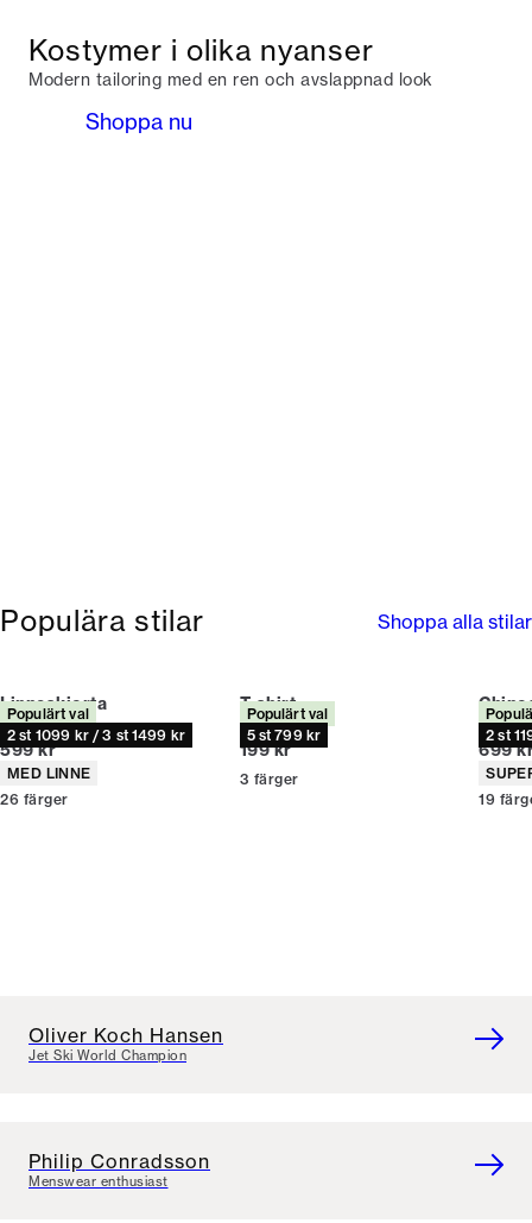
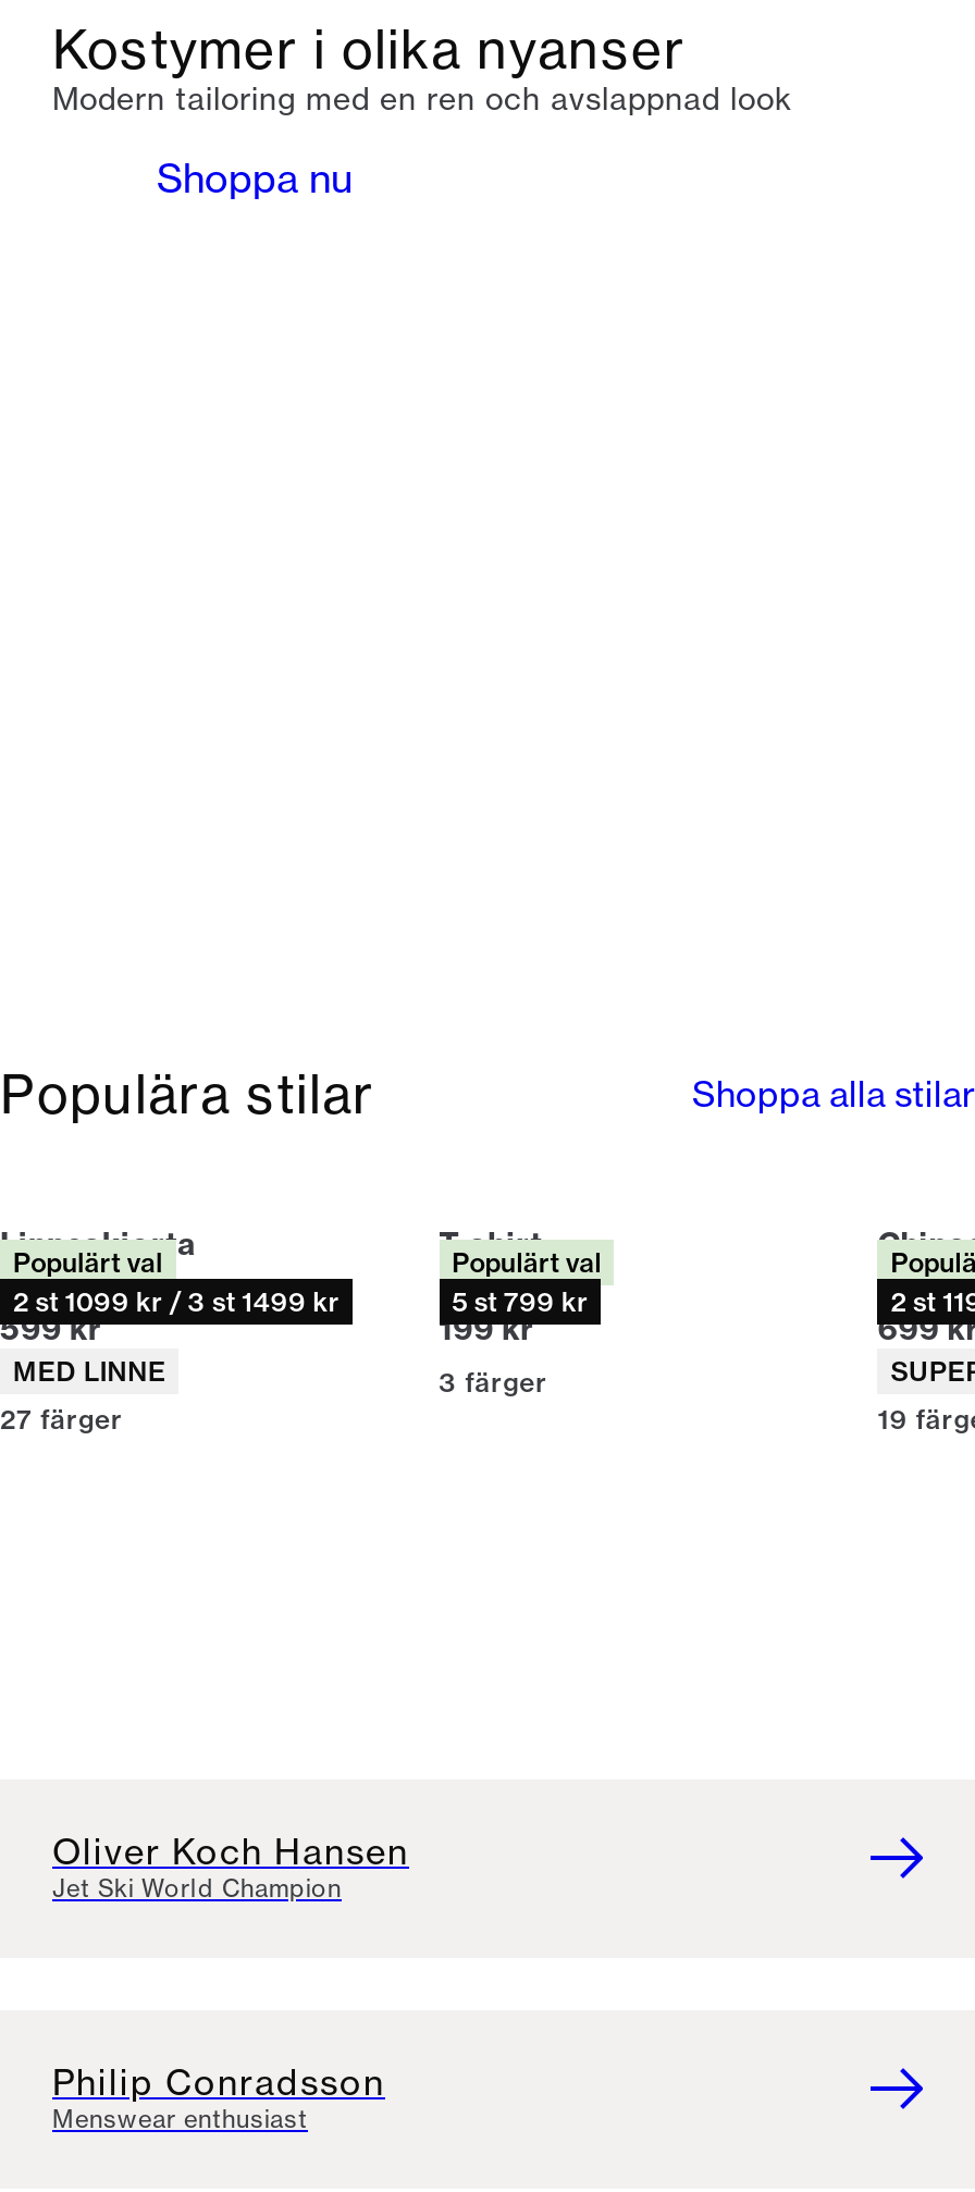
[0,790,68,808] 26 färger -> [0,1403,123,1436] 27 färger

